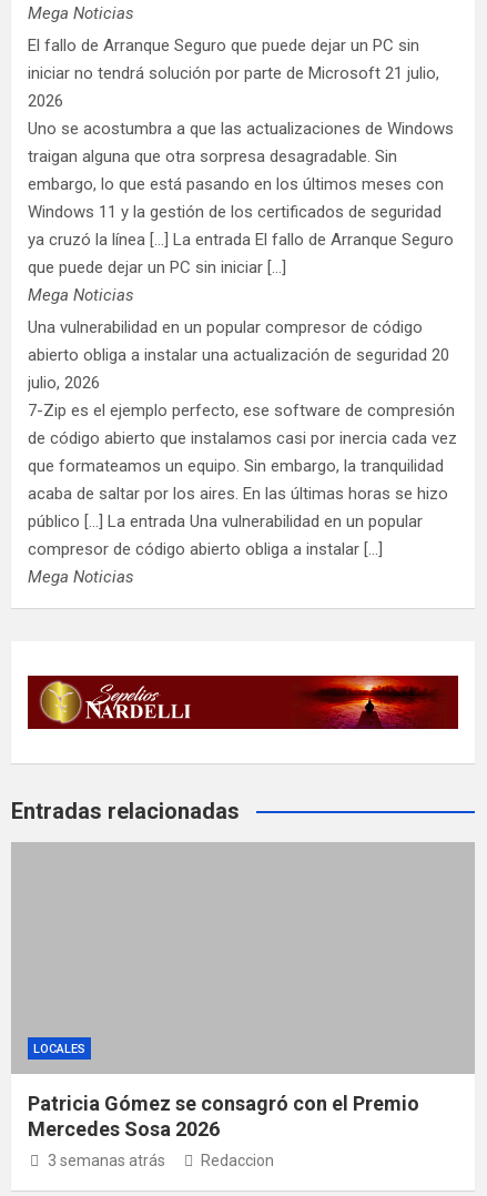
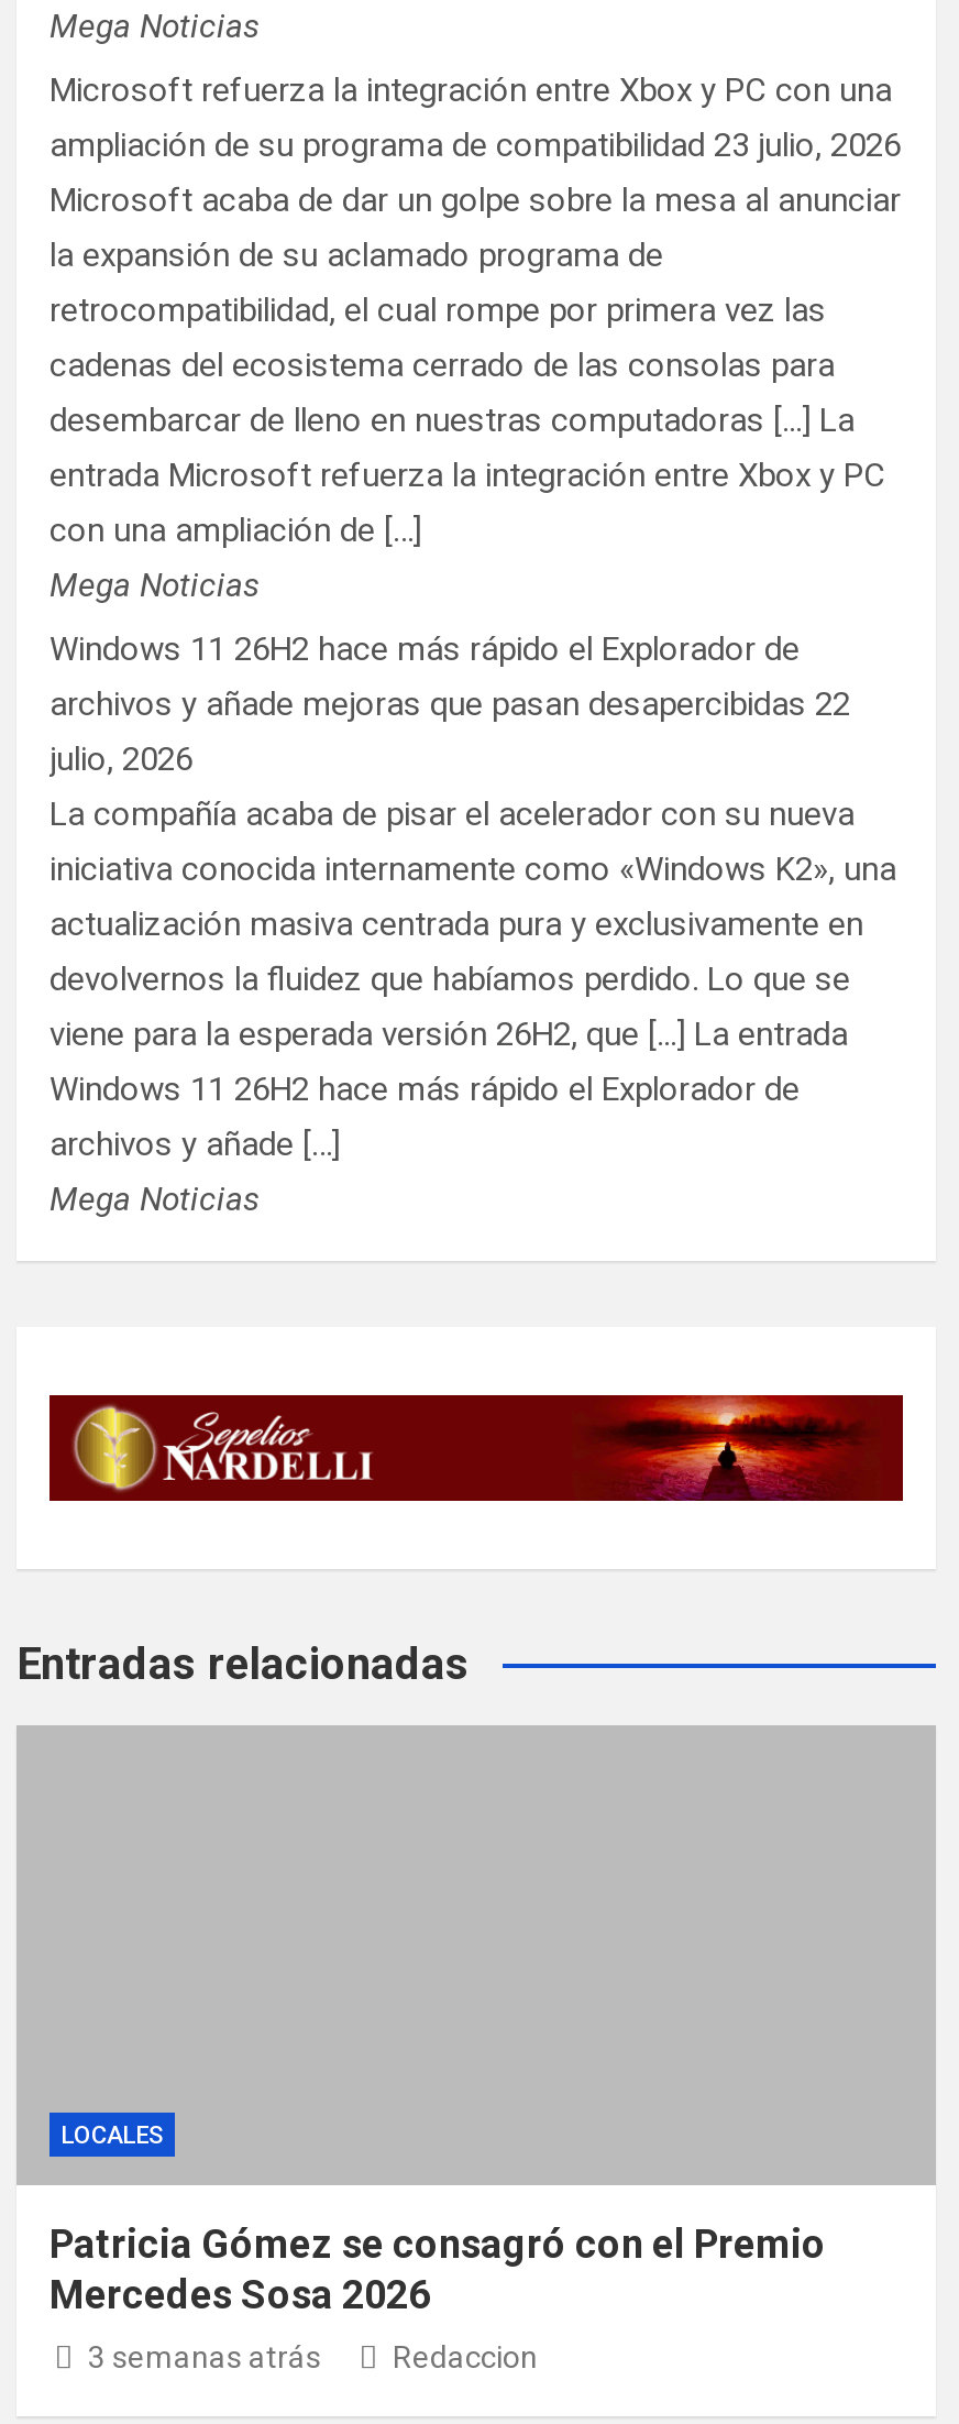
[28,36,454,278] El fallo de Arranque Seguro que puede dejar un PC sin | iniciar no tendrá solución por parte de Microsoft 21 julio, | 2026 | Uno se acostumbra a que las actualizaciones de Windows | traigan alguna que otra sorpresa desagradable. Sin | embargo, lo que está pasando en los últimos meses con | Windows 11 y la gestión de los certificados de seguridad | ya cruzó la línea [...] La entrada El fallo de Arranque Seguro | que puede dejar un PC sin iniciar […] -> [49,71,901,551] Microsoft refuerza la integración entre Xbox y PC con una | ampliación de su programa de compatibilidad 23 julio, 2026 | Microsoft acaba de dar un golpe sobre la mesa al anunciar | la expansión de su aclamado programa de | retrocompatibilidad, el cual rompe por primera vez las | cadenas del ecosistema cerrado de las consolas para | desembarcar de lleno en nuestras computadoras [...] La | entrada Microsoft refuerza la integración entre Xbox y PC | con una ampliación de […]
[28,318,449,365] Una vulnerabilidad en un popular compresor de código | abierto obliga a instalar una actualización de seguridad 20 -> [49,630,850,725] Windows 11 26H2 hace más rápido el Explorador de | archivos y añade mejoras que pasan desapercibidas 22
[28,401,457,560] 7-Zip es el ejemplo perfecto, ese software de compresión | de código abierto que instalamos casi por inercia cada vez | que formateamos un equipo. Sin embargo, la tranquilidad | acaba de saltar por los aires. En las últimas horas se hizo | público [...] La entrada Una vulnerabilidad en un popular | compresor de código abierto obliga a instalar […] -> [49,795,896,1165] La compañía acaba de pisar el acelerador con su nueva | iniciativa conocida internamente como «Windows K2», una | actualización masiva centrada pura y exclusivamente en | devolvernos la fluidez que habíamos perdido. Lo que se | viene para la esperada versión 26H2, que [...] La entrada | Windows 11 26H2 hace más rápido el Explorador de | archivos y añade […]

